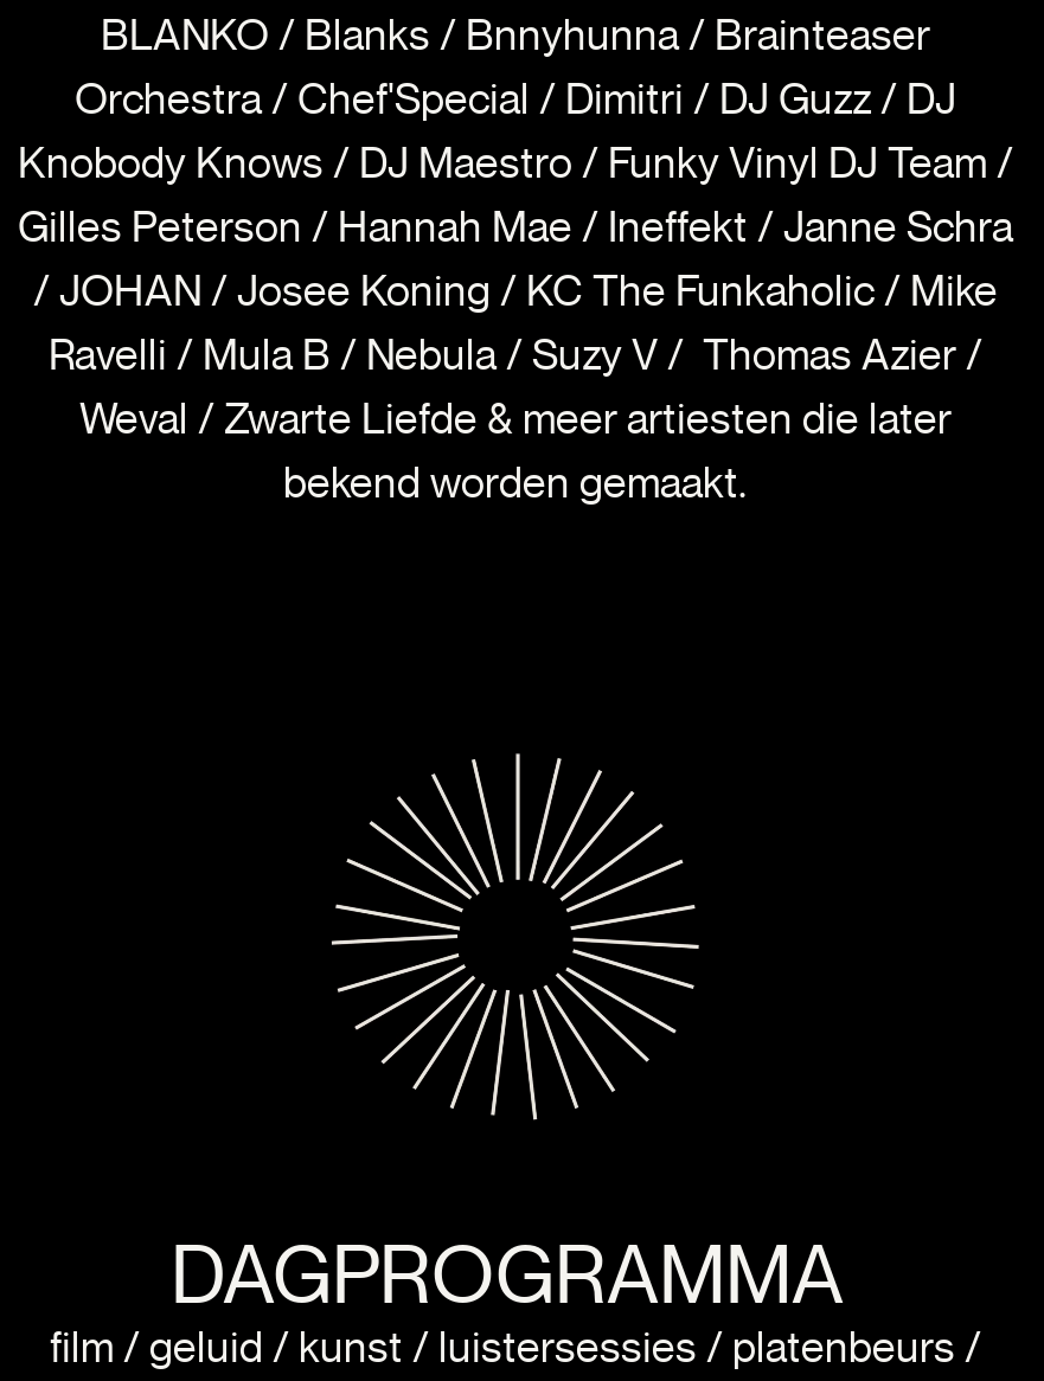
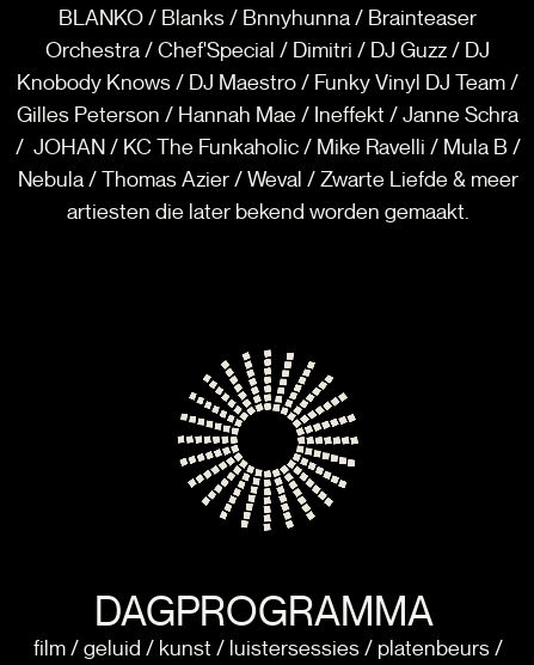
[33,264,998,508] / JOHAN / Josee Koning / KC The Funkaholic / Mike | Ravelli / Mula B / Nebula / Suzy V / Thomas Azier / | Weval / Zwarte Liefde & meer artiesten die later | bekend worden gemaakt. -> [15,133,520,224] / JOHAN / KC The Funkaholic / Mike Ravelli / Mula B / | Nebula / Thomas Azier / Weval / Zwarte Liefde & meer | artiesten die later bekend worden gemaakt.
[331,758,700,1123] [image] -> [177,349,360,532] [image]

